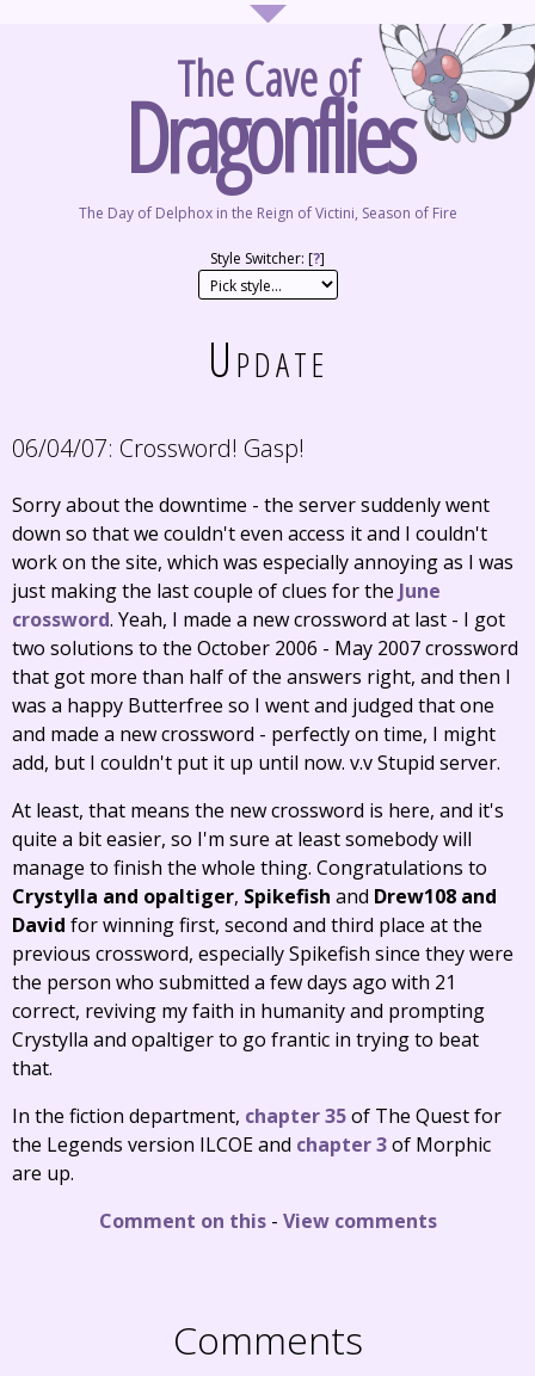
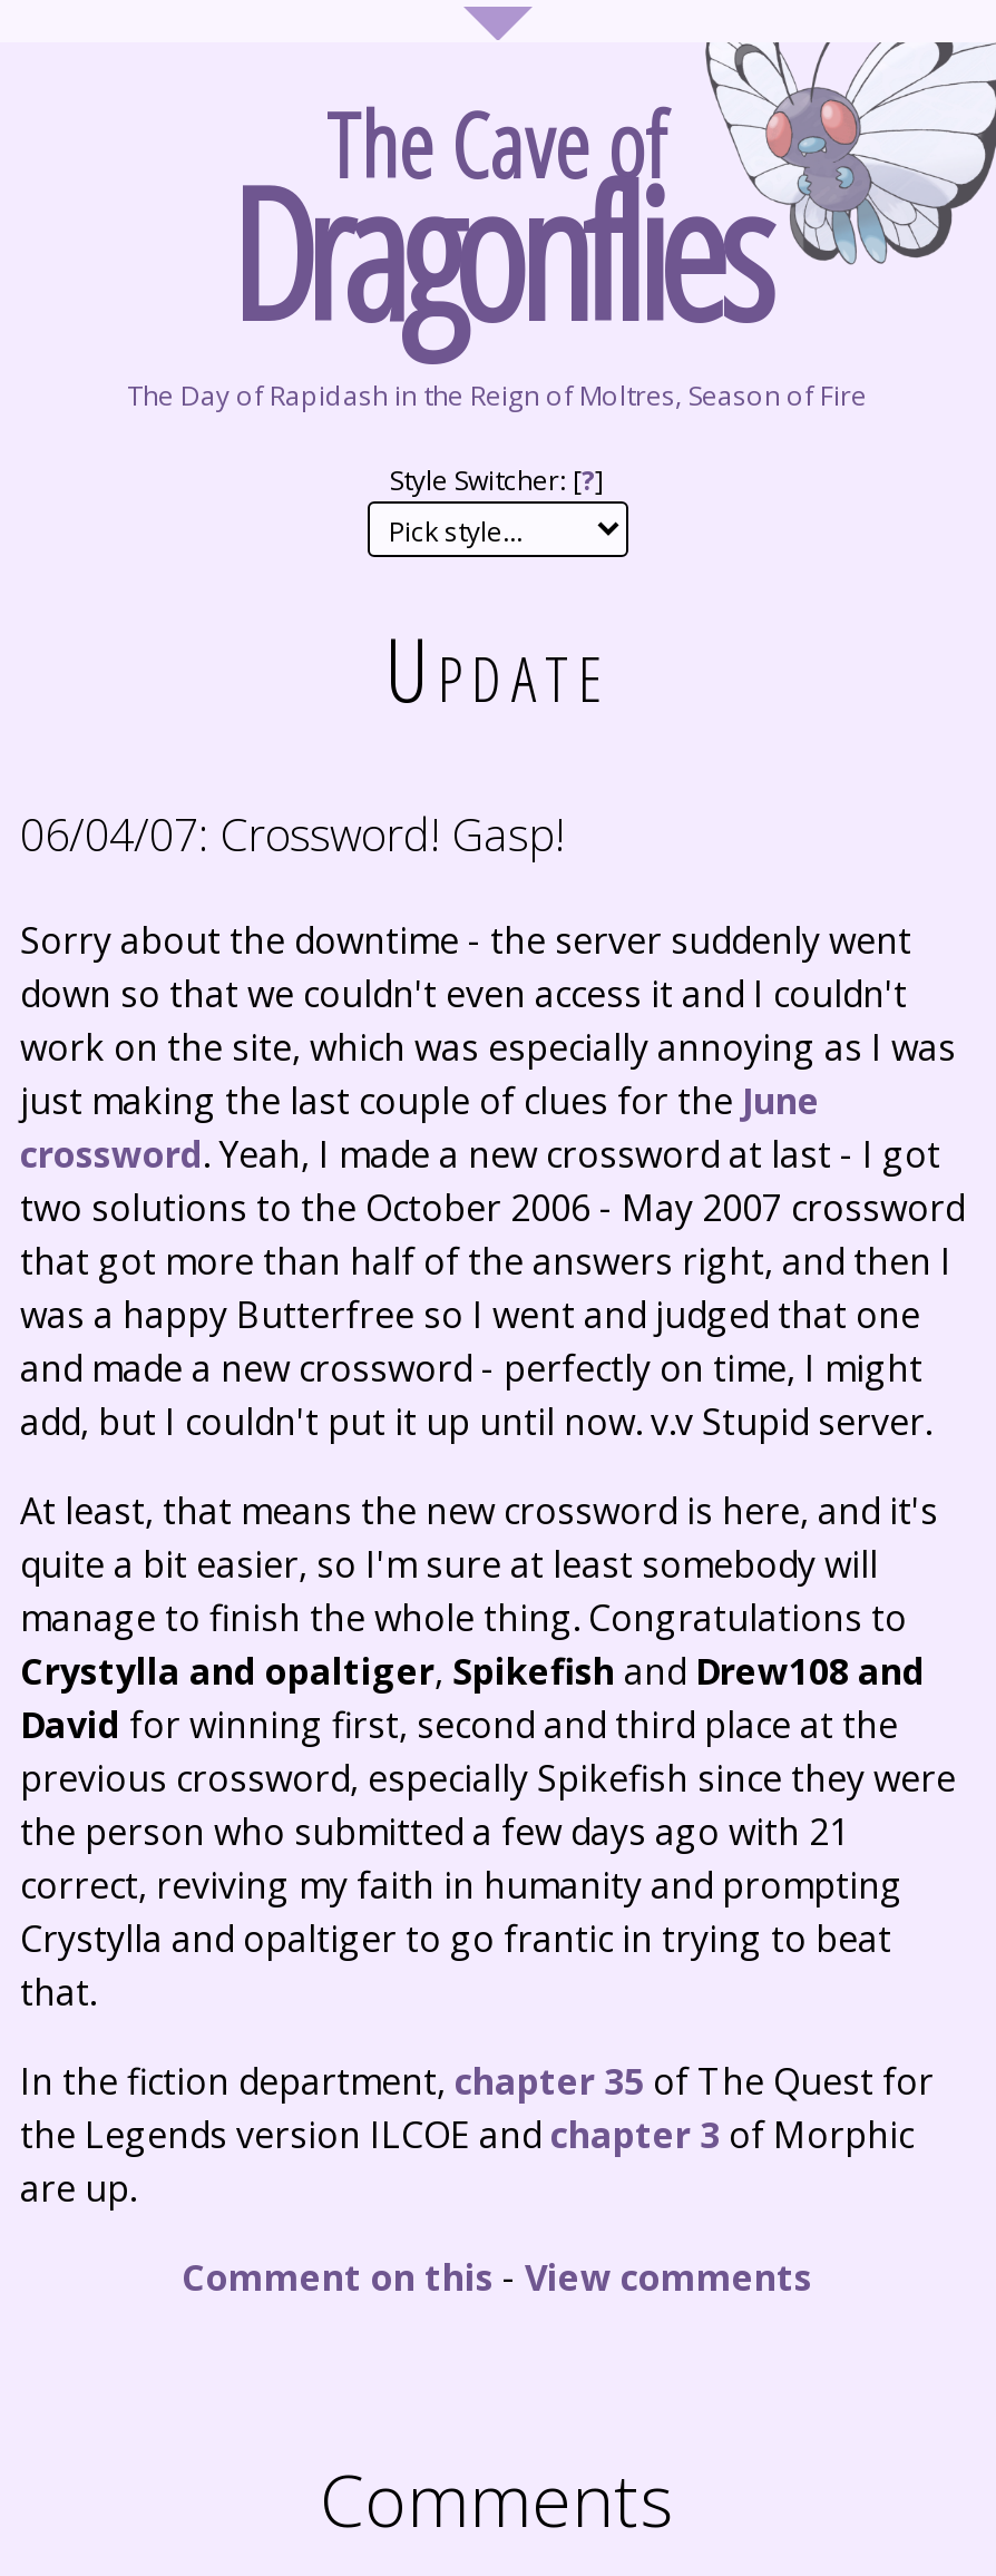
[78,203,457,223] The Day of Delphox in the Reign of Victini, Season of Fire -> [127,377,867,414] The Day of Rapidash in the Reign of Moltres, Season of Fire

